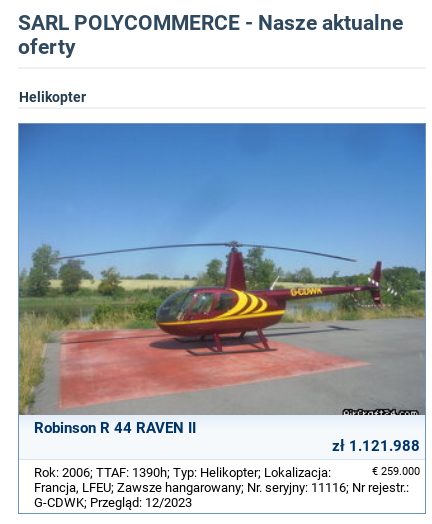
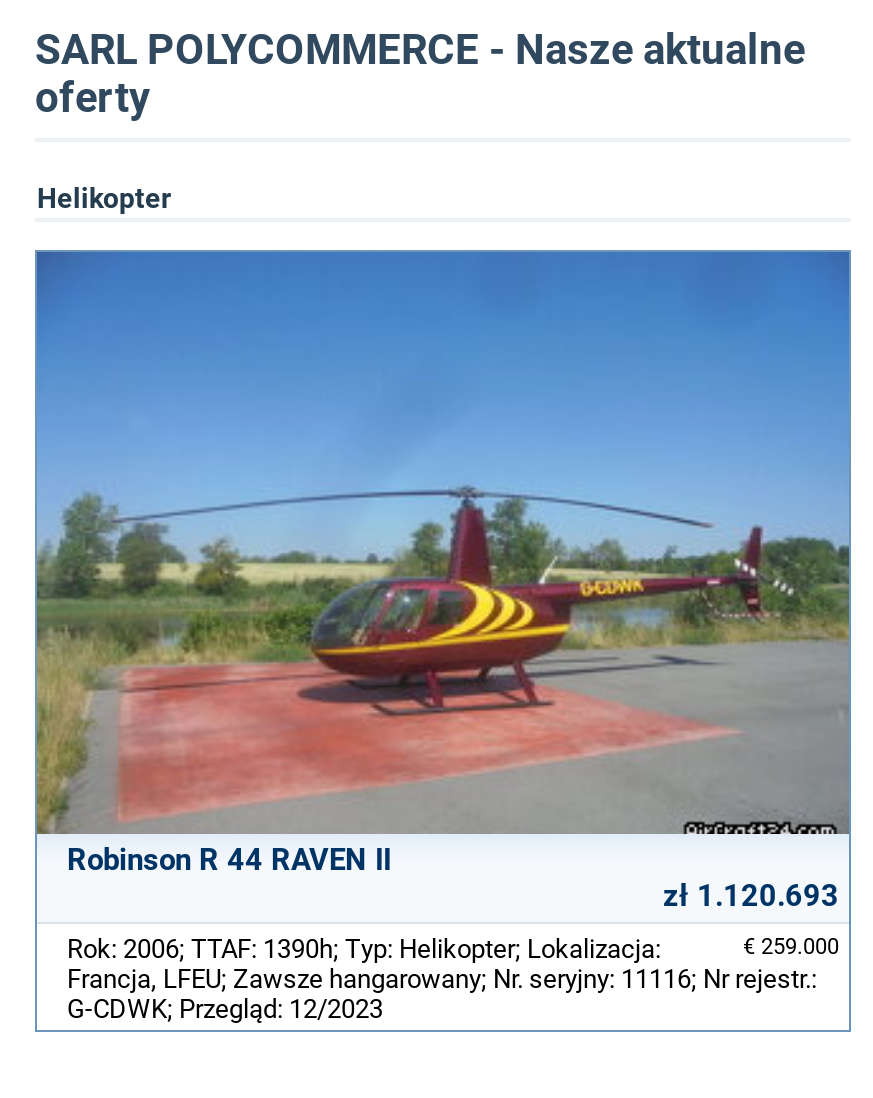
[332,437,420,455] zł 1.121.988 -> [663,878,839,914] zł 1.120.693

